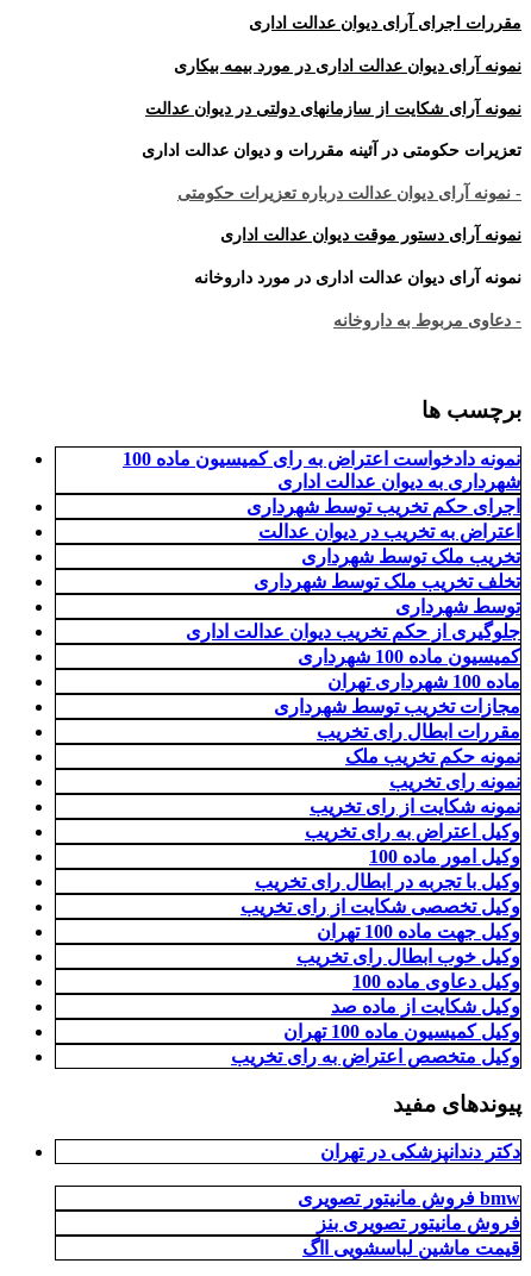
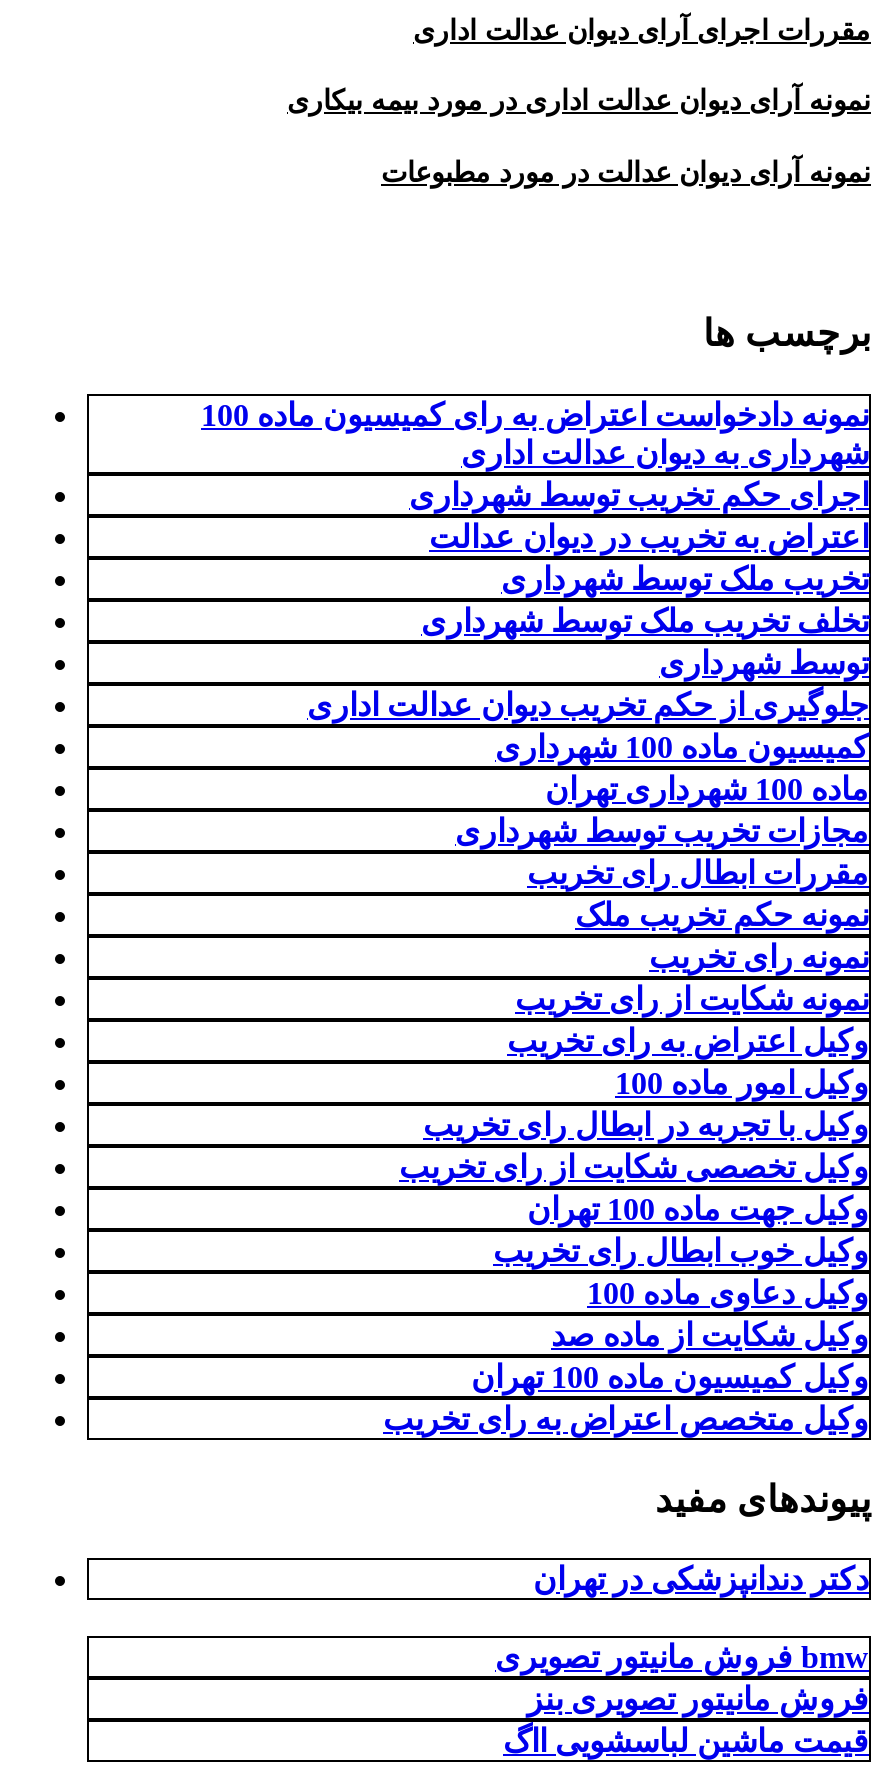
[142,100,521,329] نمونه آرای شکایت از سازمانهای دولتی در دیوان عدالت | تعزیرات حکومتی در آئینه مقررات و دیوان عدالت اداری | - نمونه آرای دیوان عدالت درباره تعزیرات حکومتی | نمونه آرای دستور موقت دیوان عدالت اداری | نمونه آرای دیوان عدالت اداری در مورد داروخانه | - دعاوی مربوط به داروخانه -> [381,158,871,188] نمونه آرای دیوان عدالت در مورد مطبوعات

